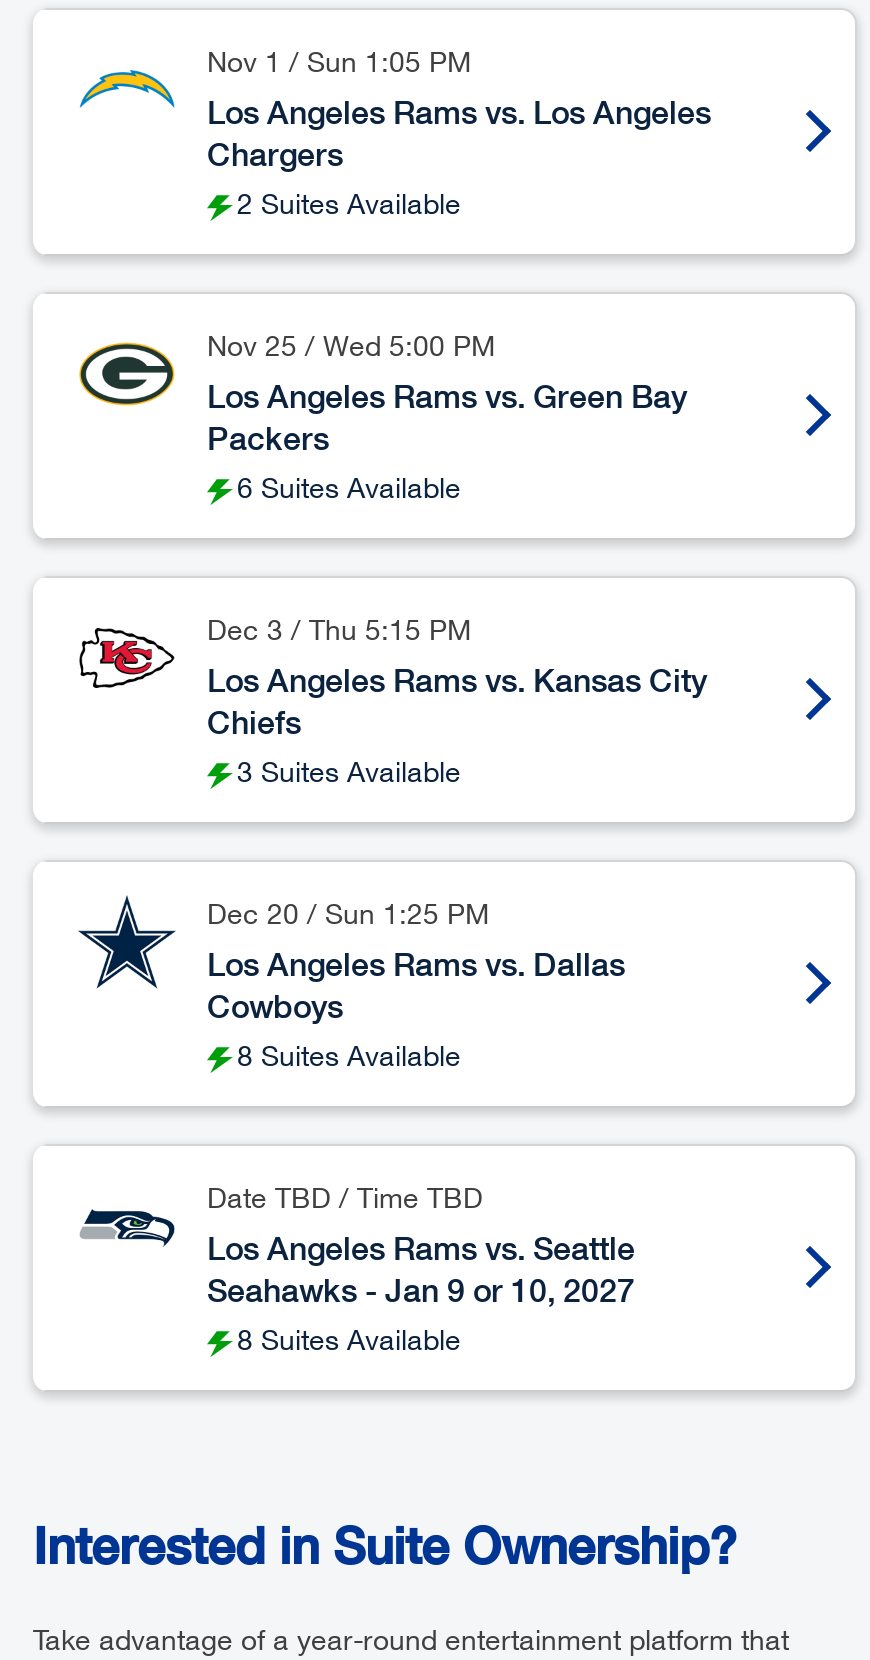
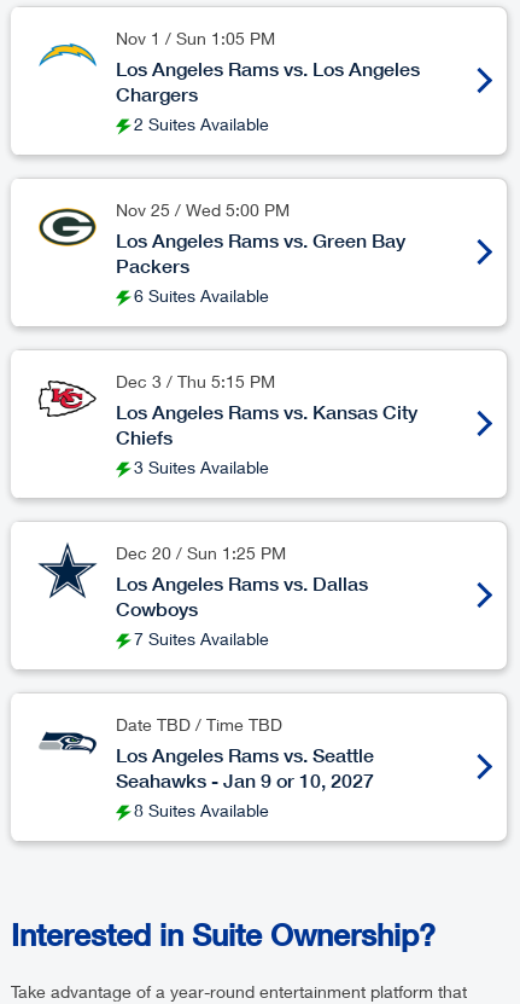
[237,1038,461,1072] 8 Suites Available -> [134,628,269,649] 7 Suites Available

